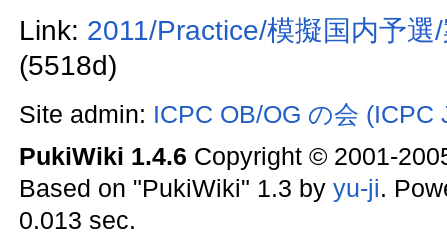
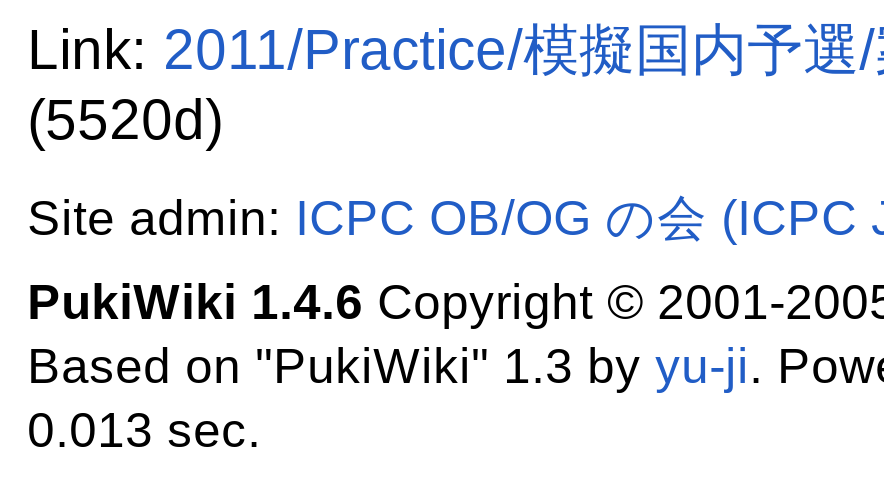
[19,50,117,81] (5518d) -> [27,90,223,152] (5520d)

